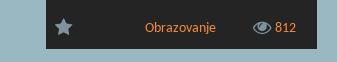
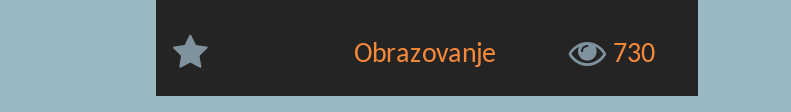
[271,21,295,36] 812 -> [607,40,655,70] 730

